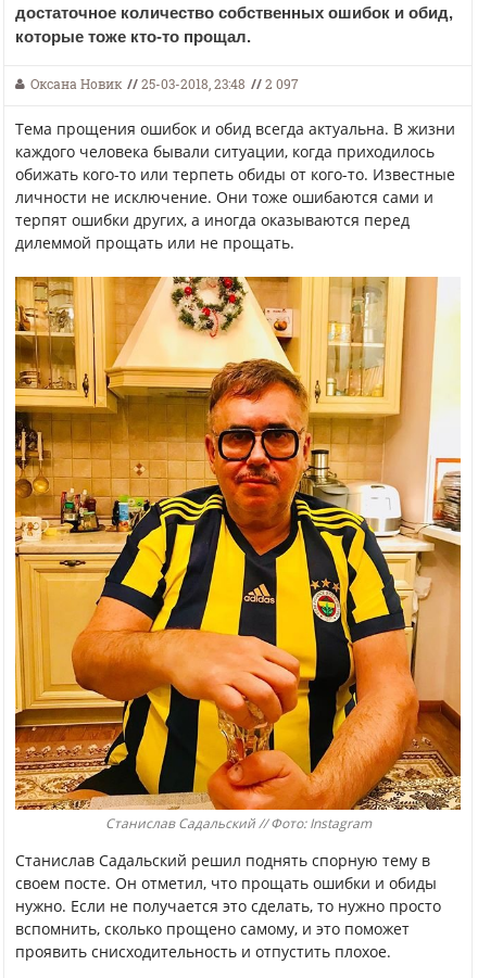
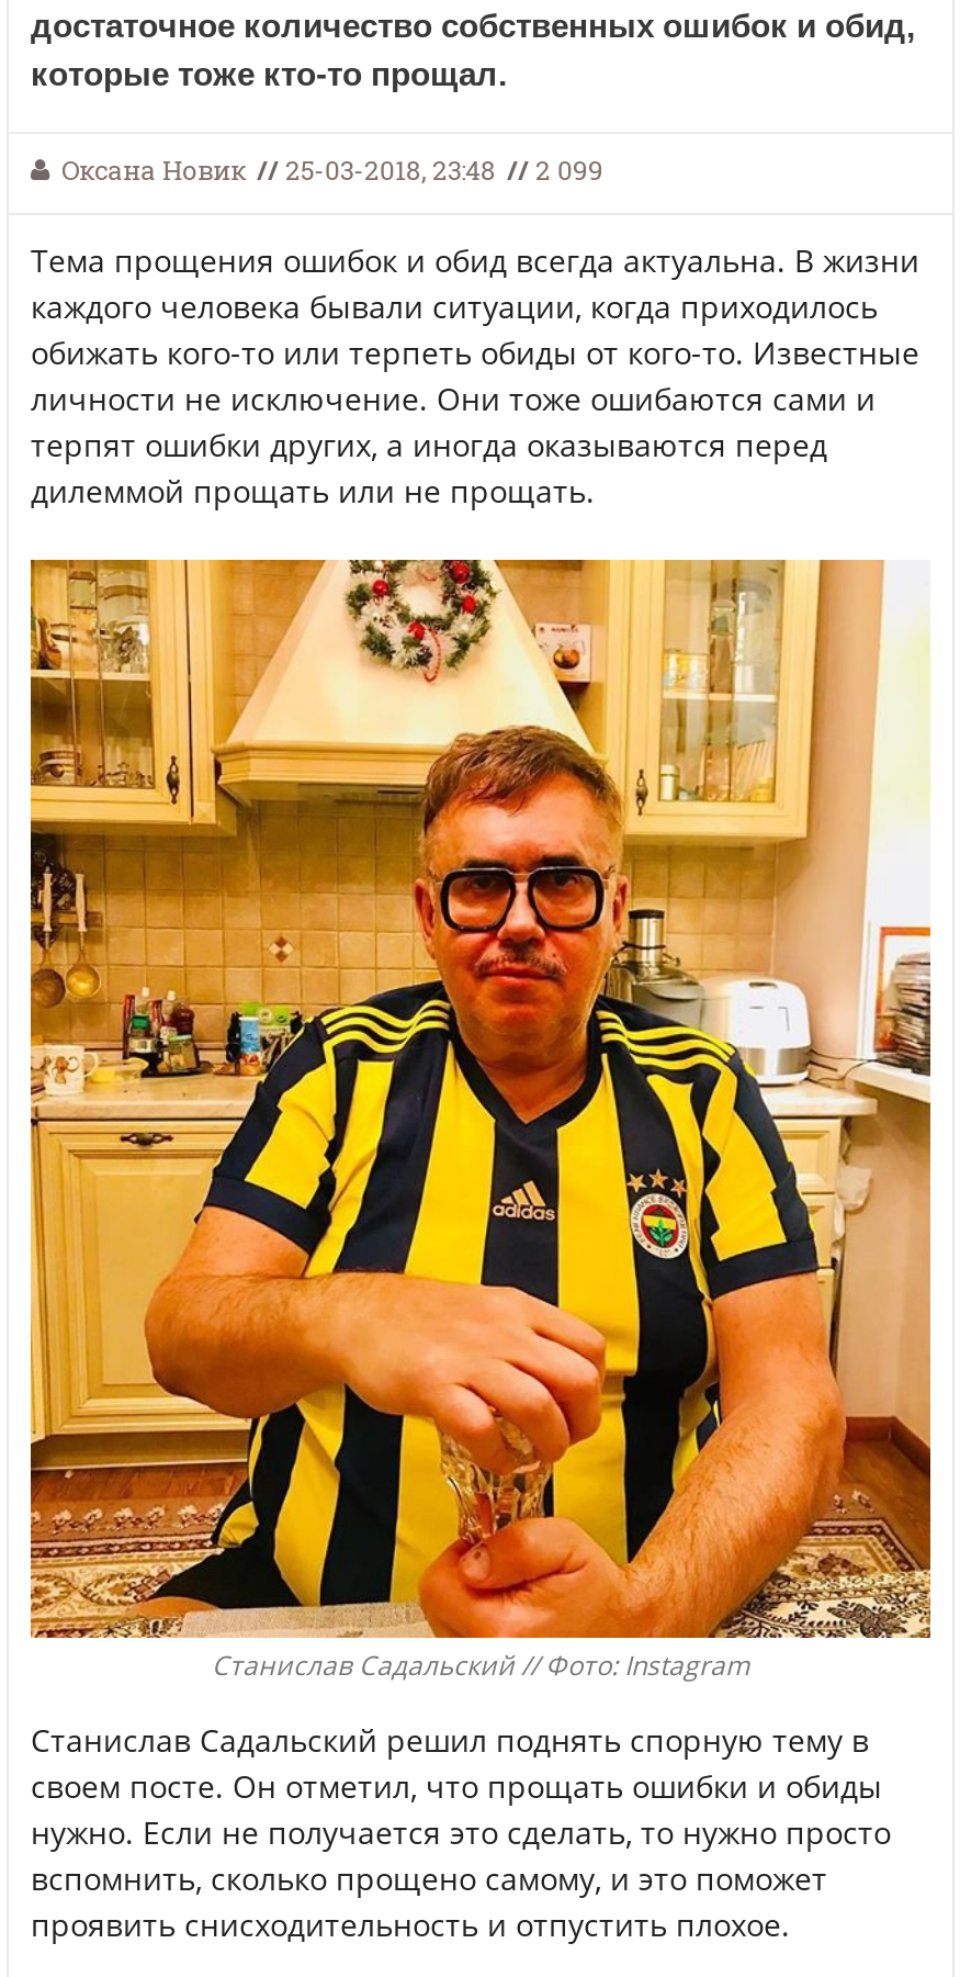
[30,75,299,93] Оксана Новик // 25-03-2018, 23:48 // 2 097 -> [61,151,603,189] Оксана Новик // 25-03-2018, 23:48 // 2 099

